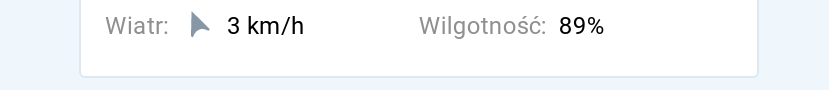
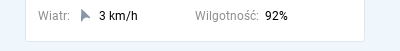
[419,12,605,40] Wilgotność: 89% -> [195,9,288,23] Wilgotność: 92%

